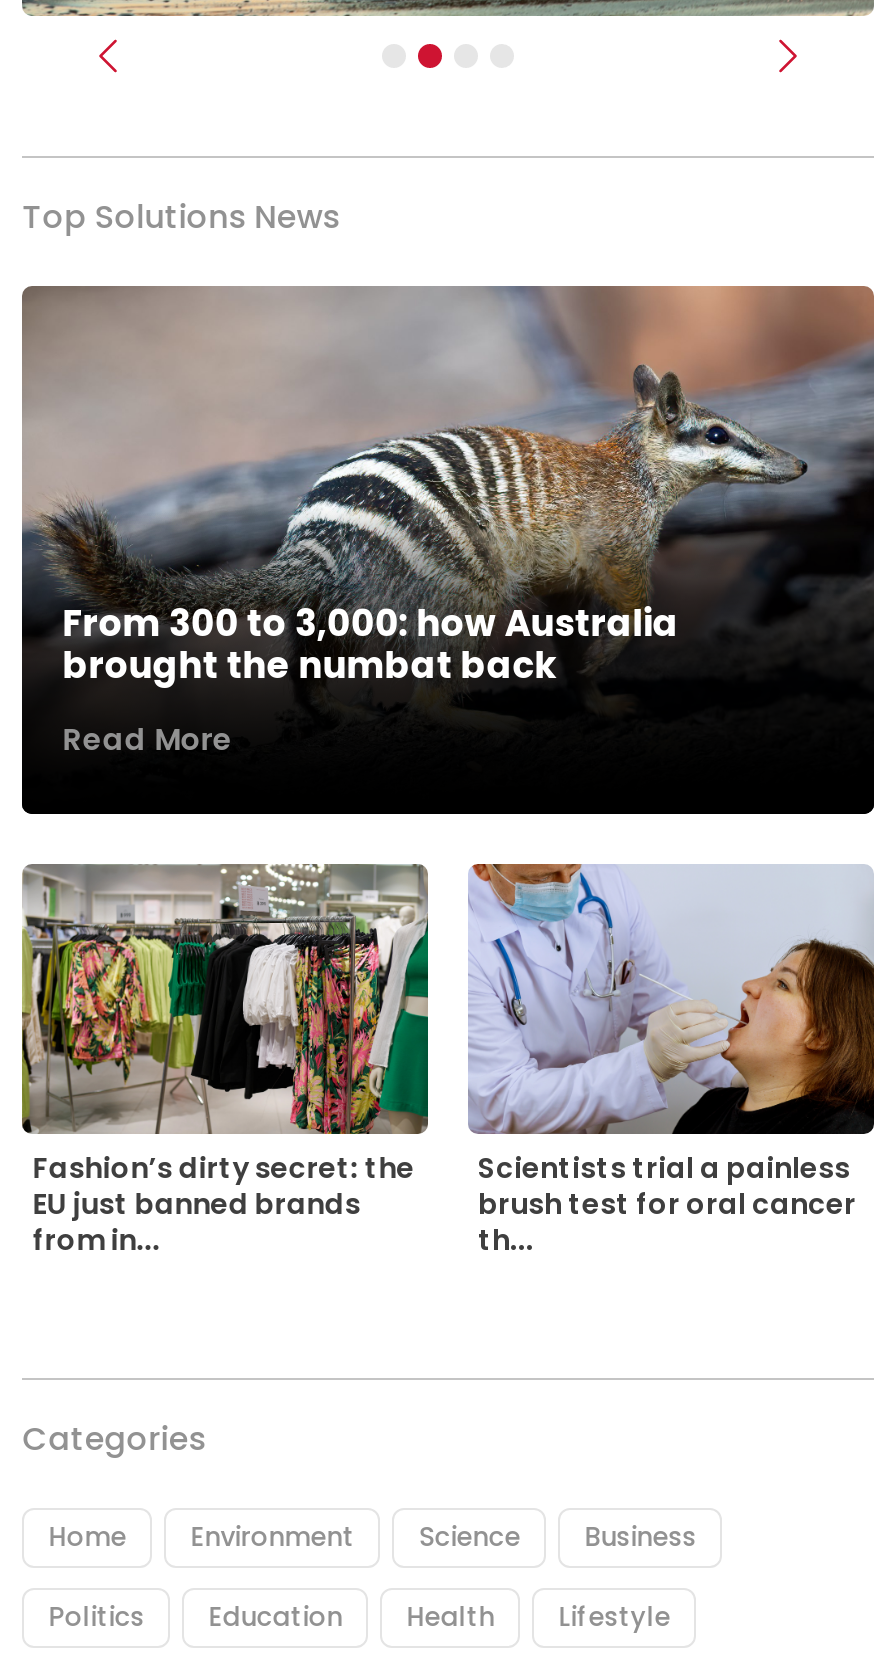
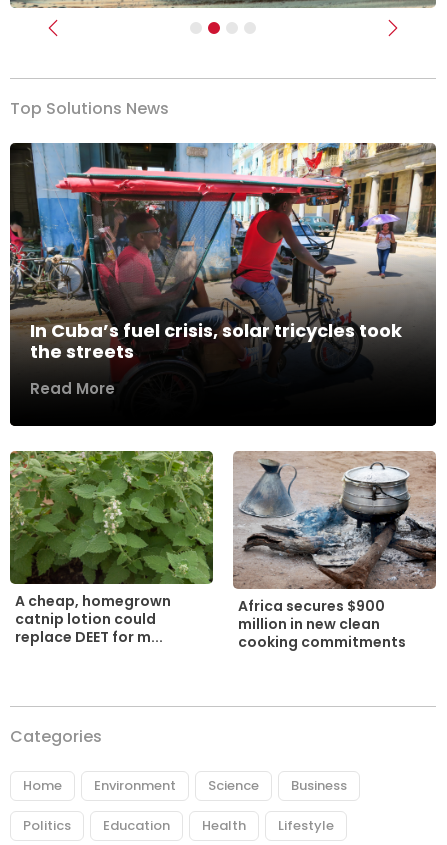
[22,284,876,689] [image] | From 300 to 3,000: how Australia | brought the numbat back -> [9,142,436,364] [image] | In Cuba’s fuel crisis, solar tricycles took | the streets
[22,864,430,1259] [image] | Fashion’s dirty secret: the | EU just banned brands | from in... -> [10,451,214,647] [image] | A cheap, homegrown | catnip lotion could | replace DEET for m...
[468,866,876,1259] [image] | Scientists trial a painless | brush test for oral cancer | th... -> [233,451,437,652] [image] | Africa secures $900 | million in new clean | cooking commitments

